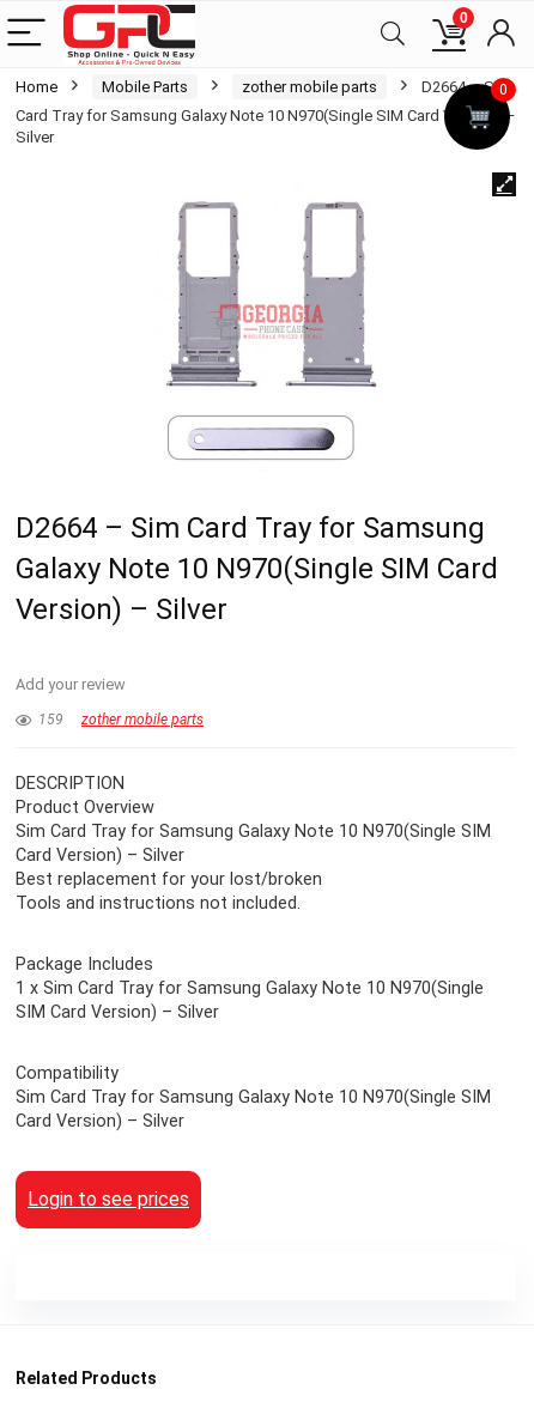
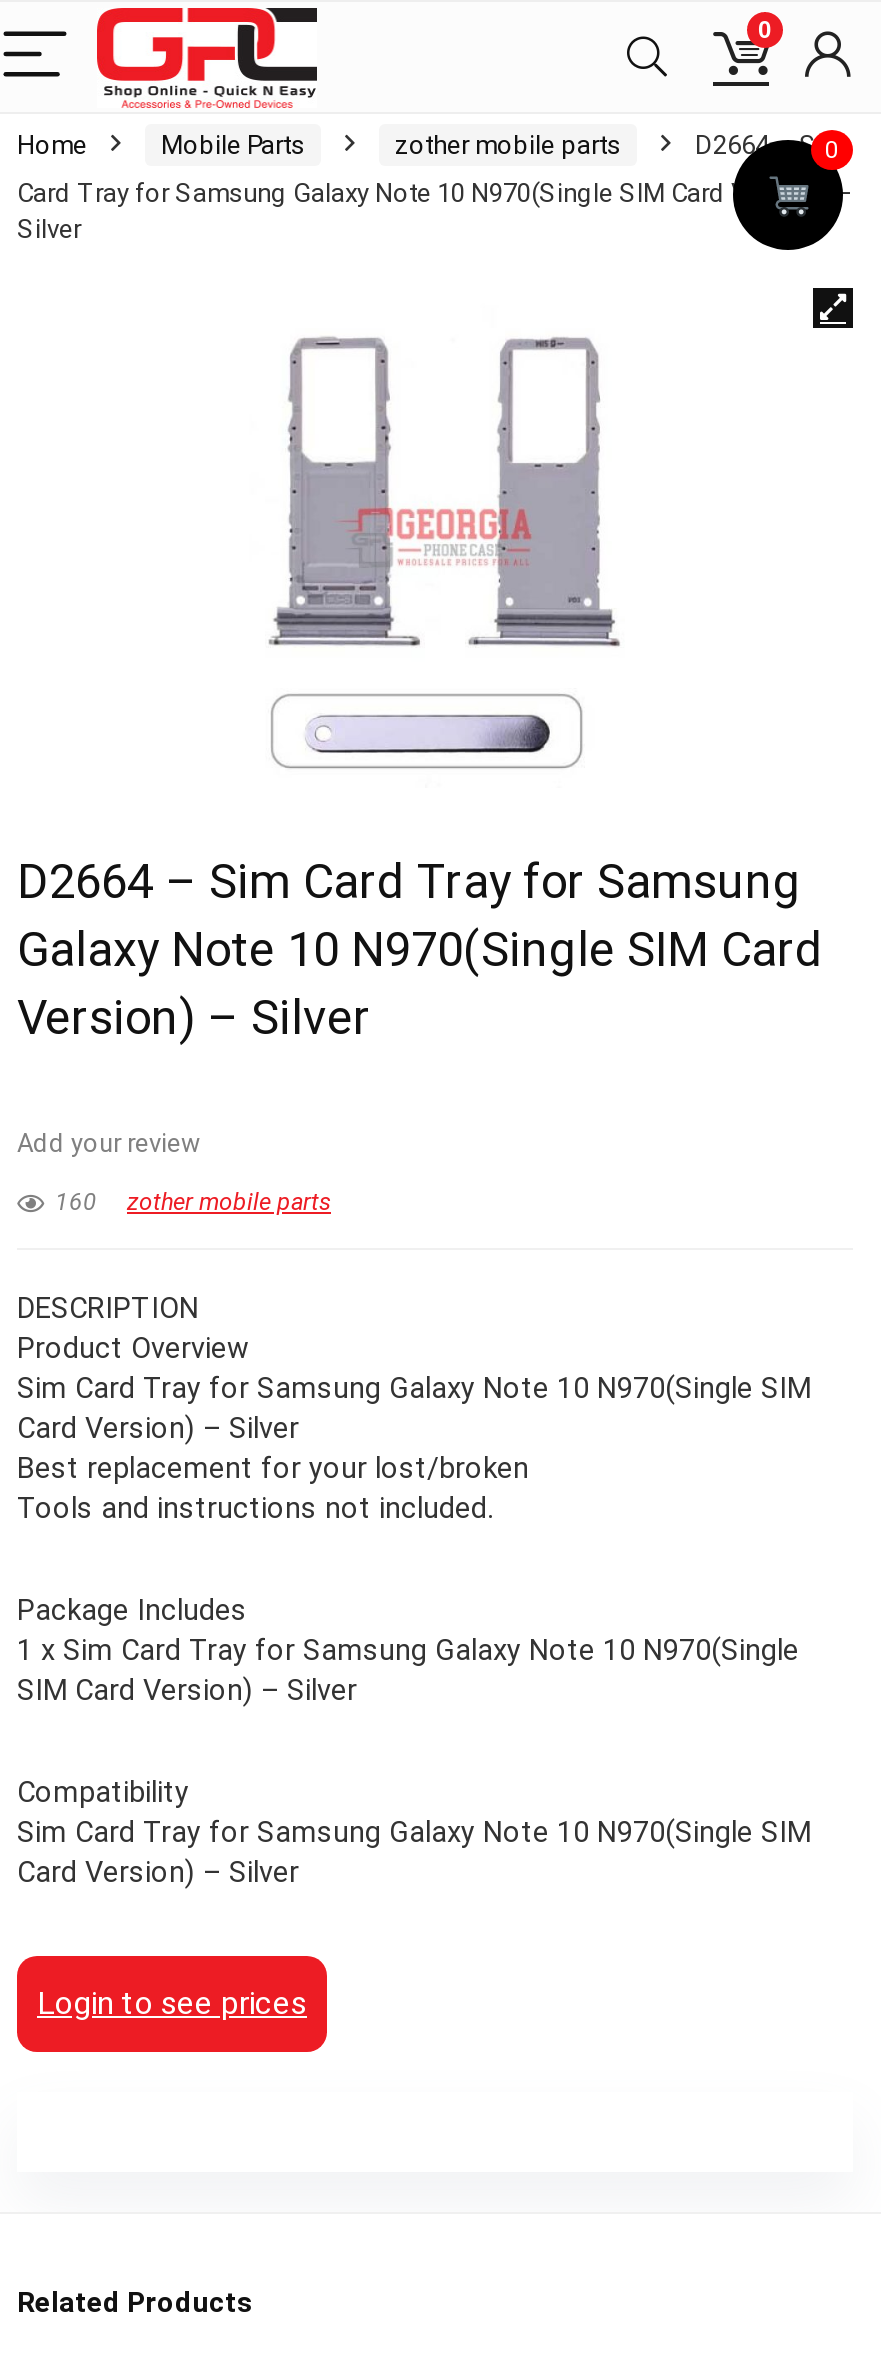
[38,711,204,728] 159 zother mobile parts -> [55,1188,331,1216] 160 zother mobile parts

